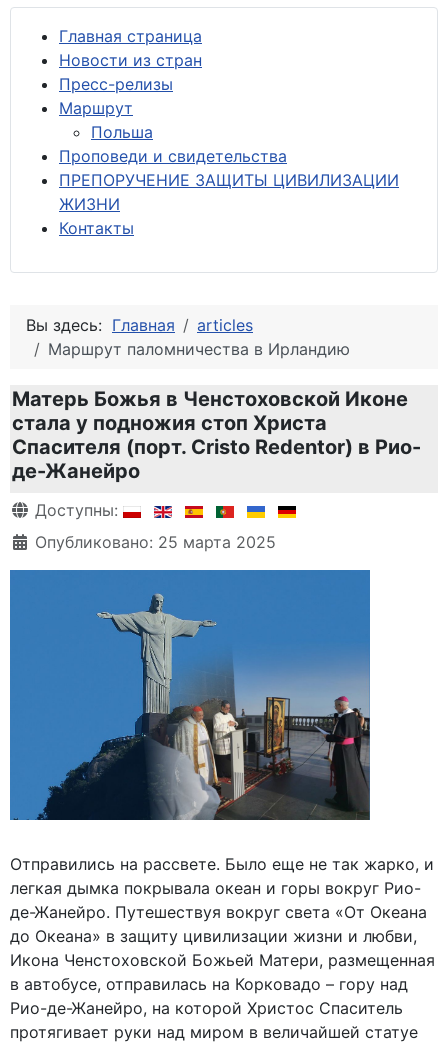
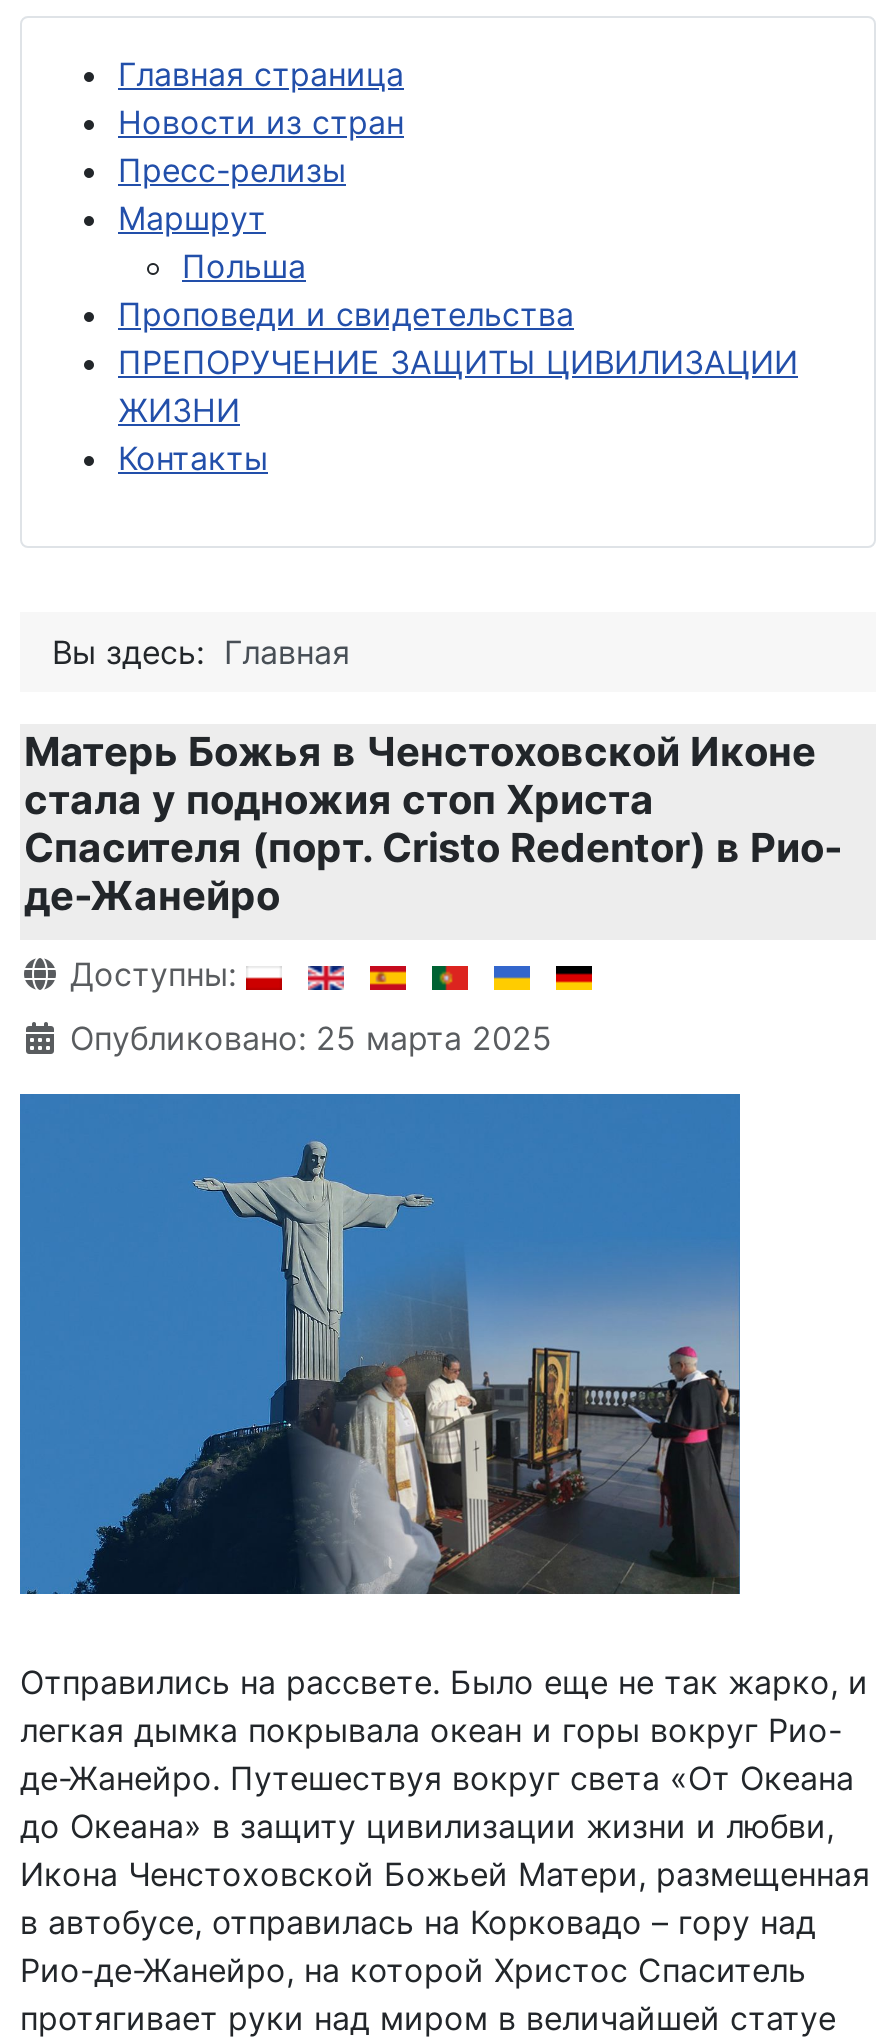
[48,315,350,359] articles | Маршрут паломничества в Ирландию -> none

